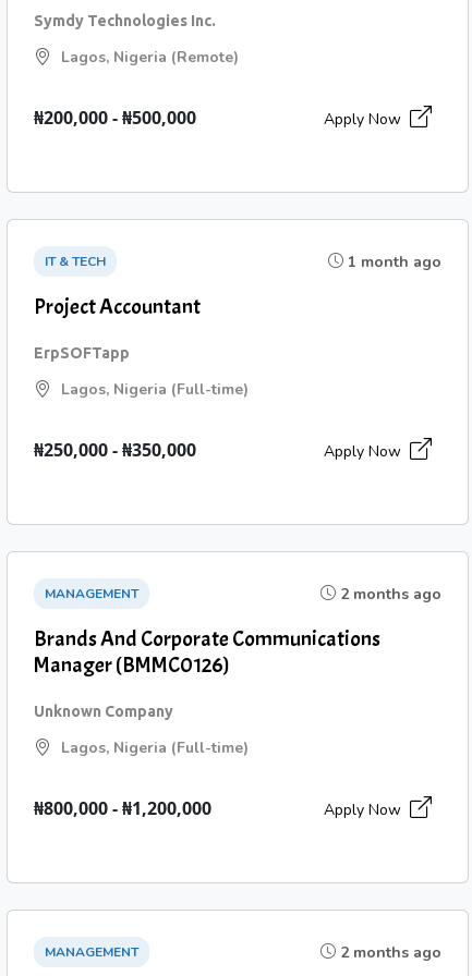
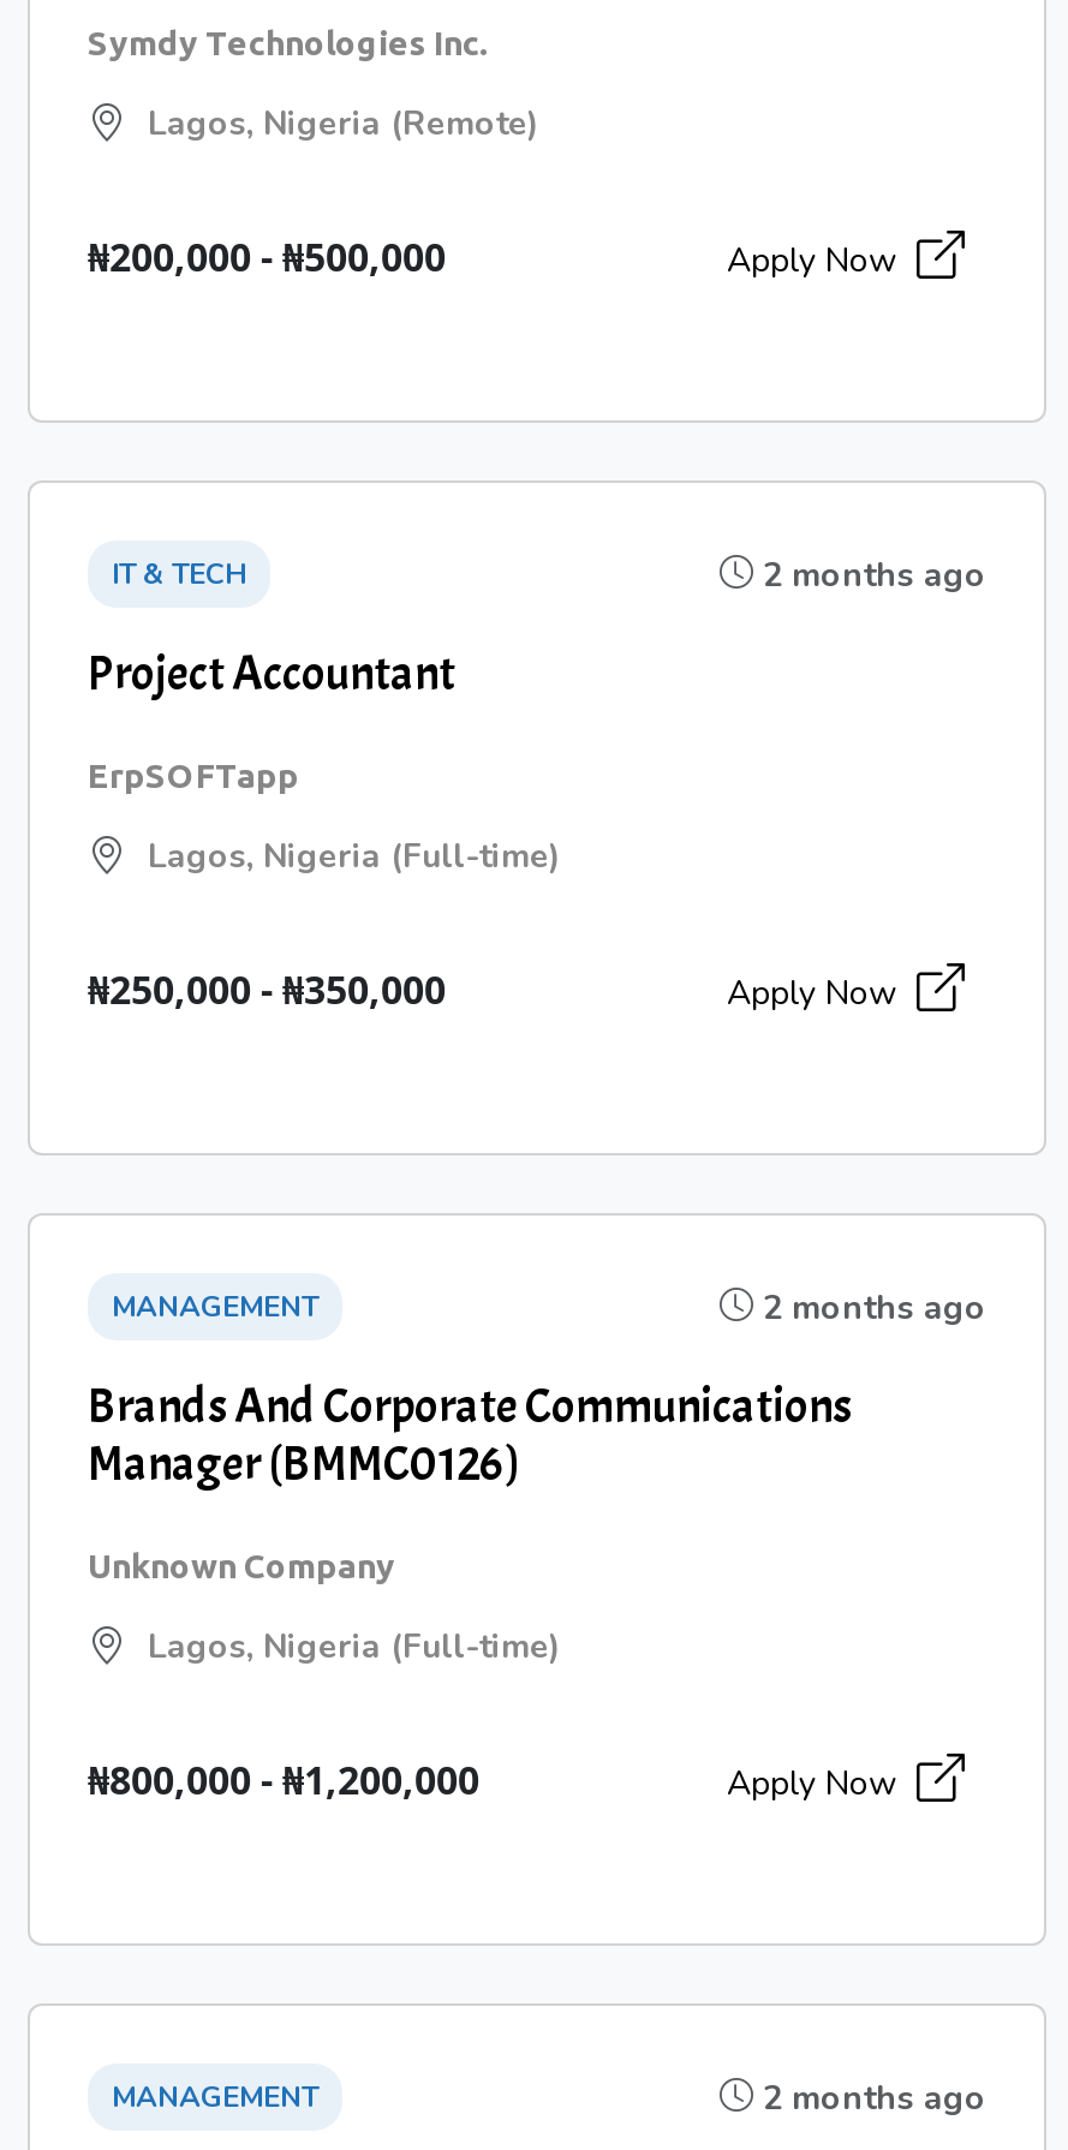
[348,251,441,272] 1 month ago -> [763,551,986,597] 2 months ago

